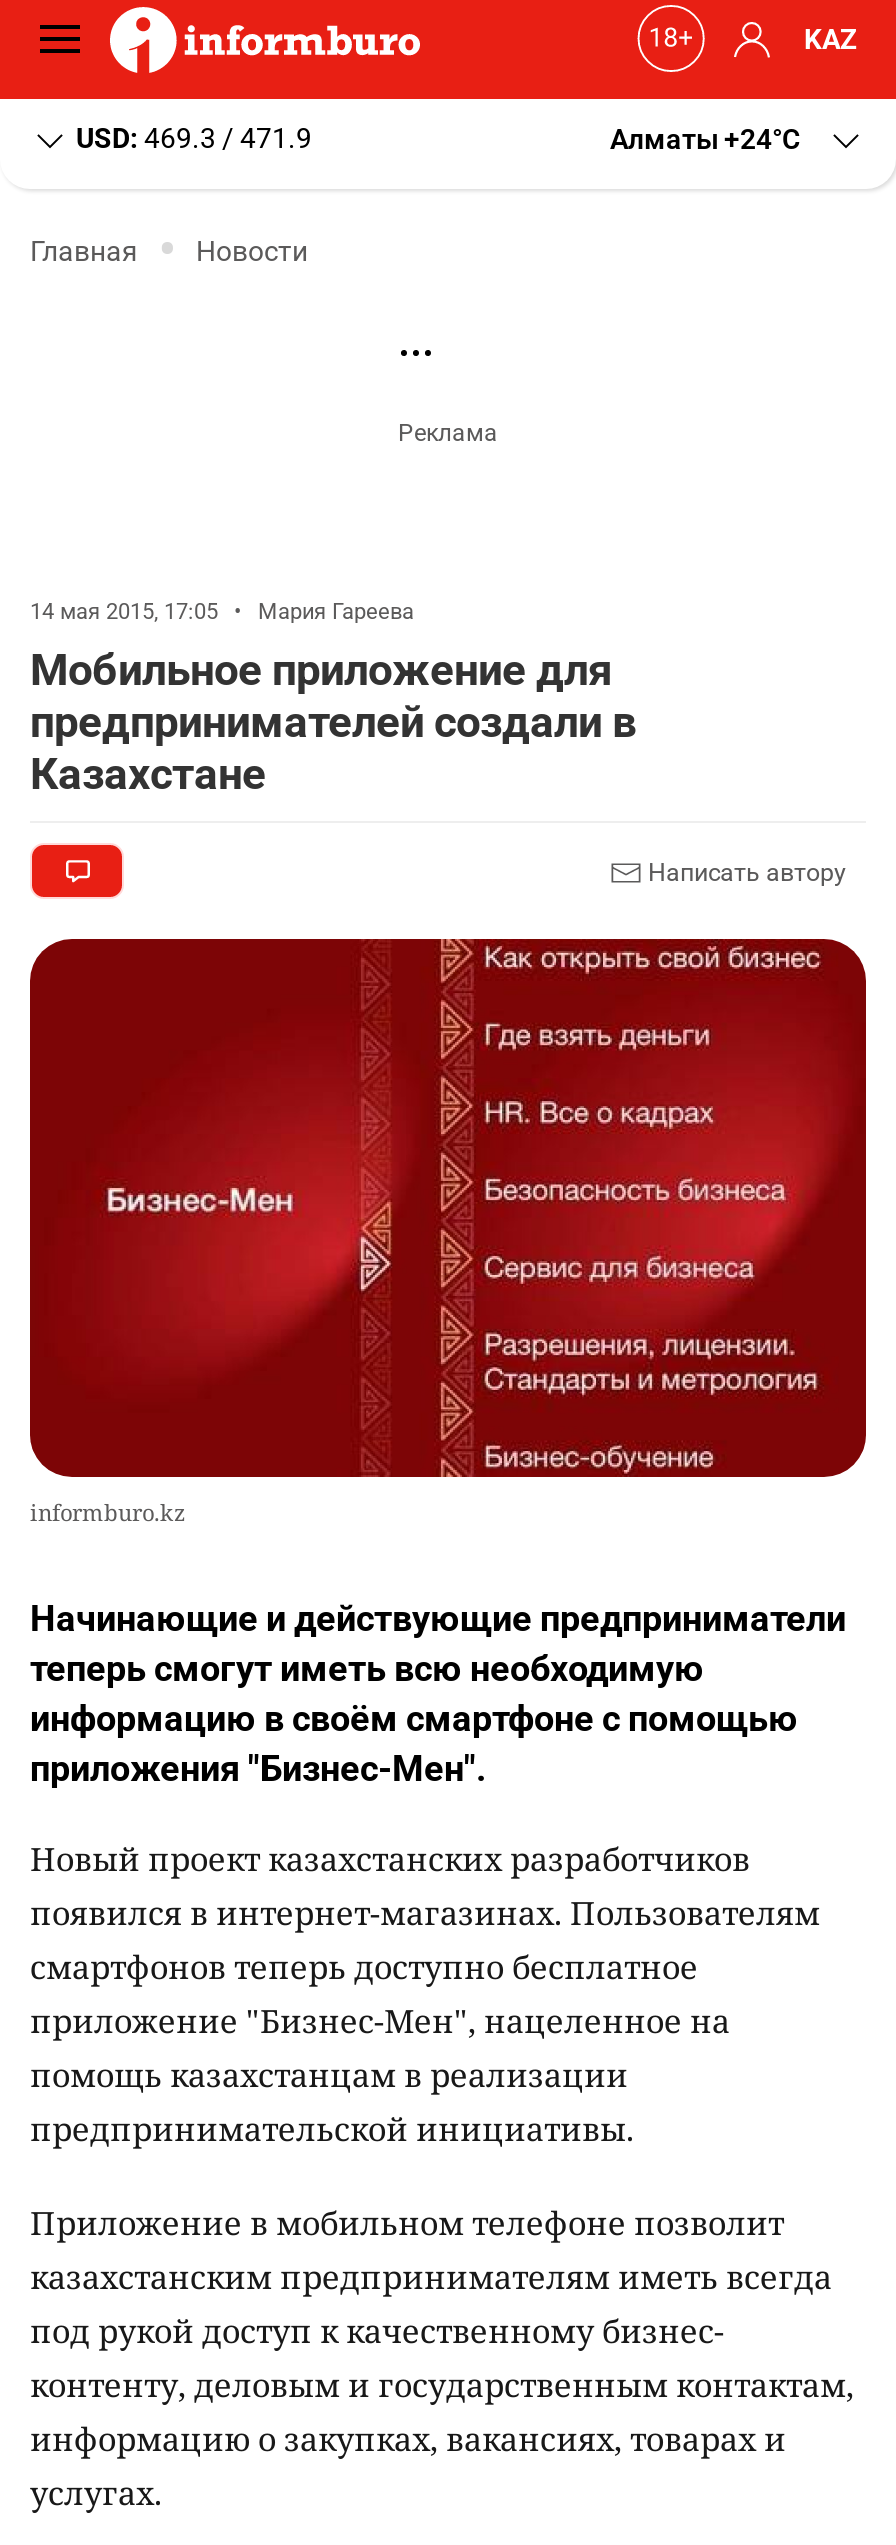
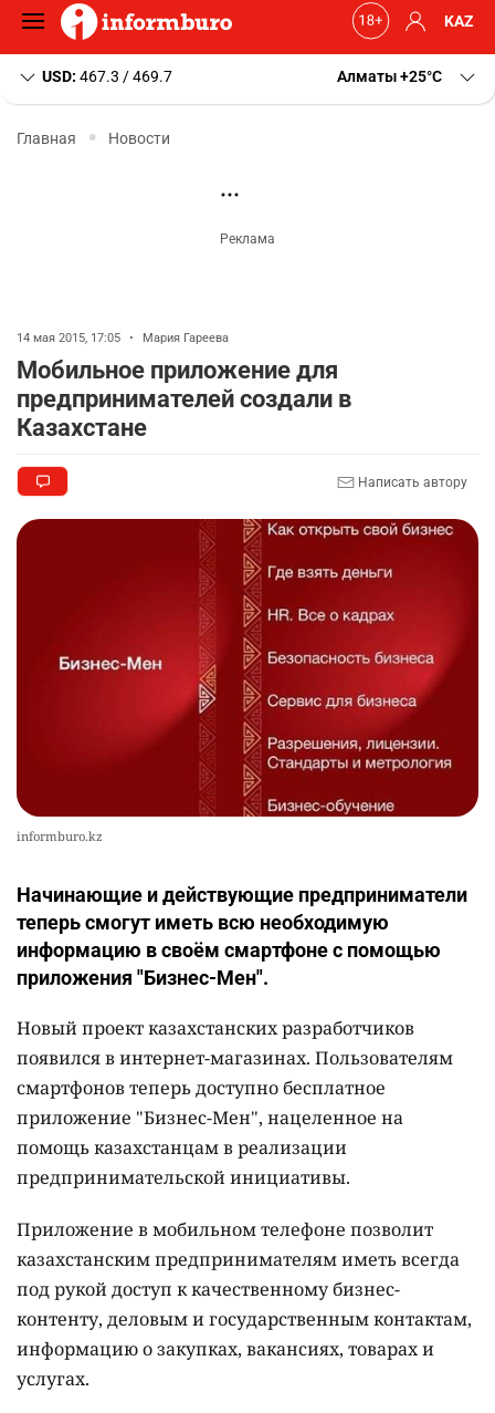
[76,123,312,155] USD: 469.3 / 471.9 -> [42,67,172,85] USD: 467.3 / 469.7
[610,123,800,155] Алматы +24 C -> [337,67,442,85] Алматы +25 C

